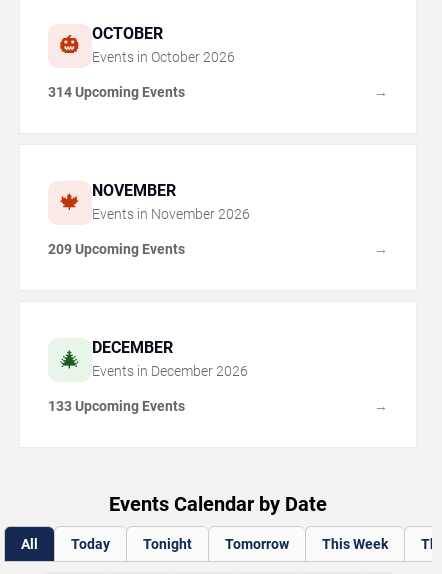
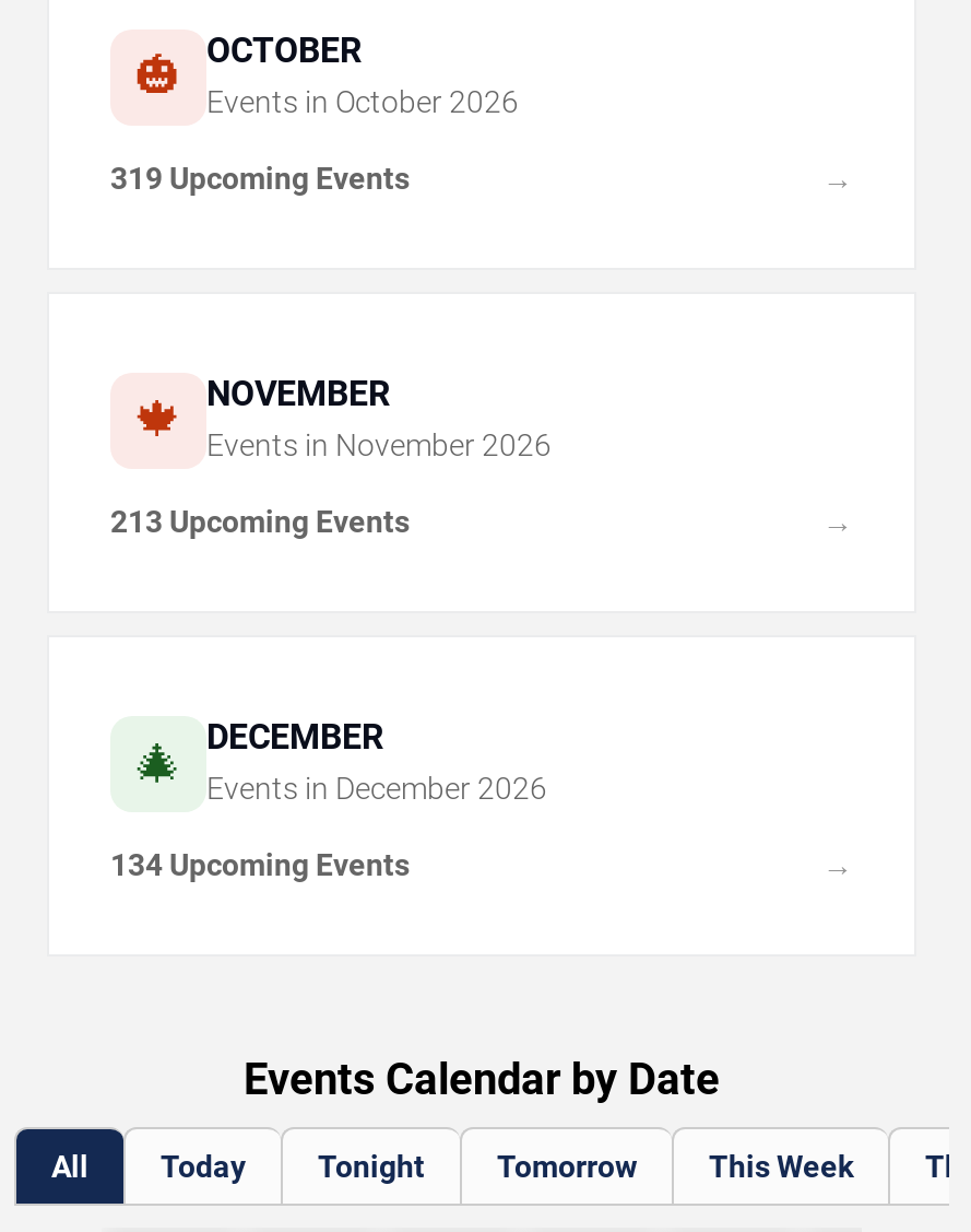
[48,83,185,99] 314 Upcoming Events -> [110,160,410,195] 319 Upcoming Events
[48,240,185,256] 209 Upcoming Events -> [110,503,410,538] 213 Upcoming Events
[48,397,185,413] 133 Upcoming Events -> [110,846,410,881] 134 Upcoming Events

